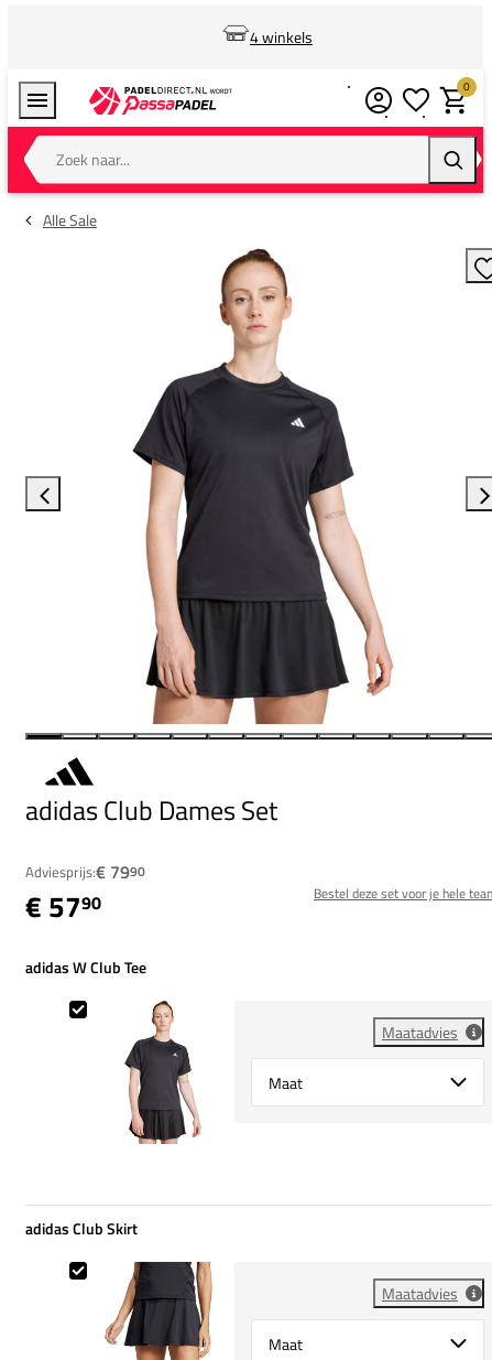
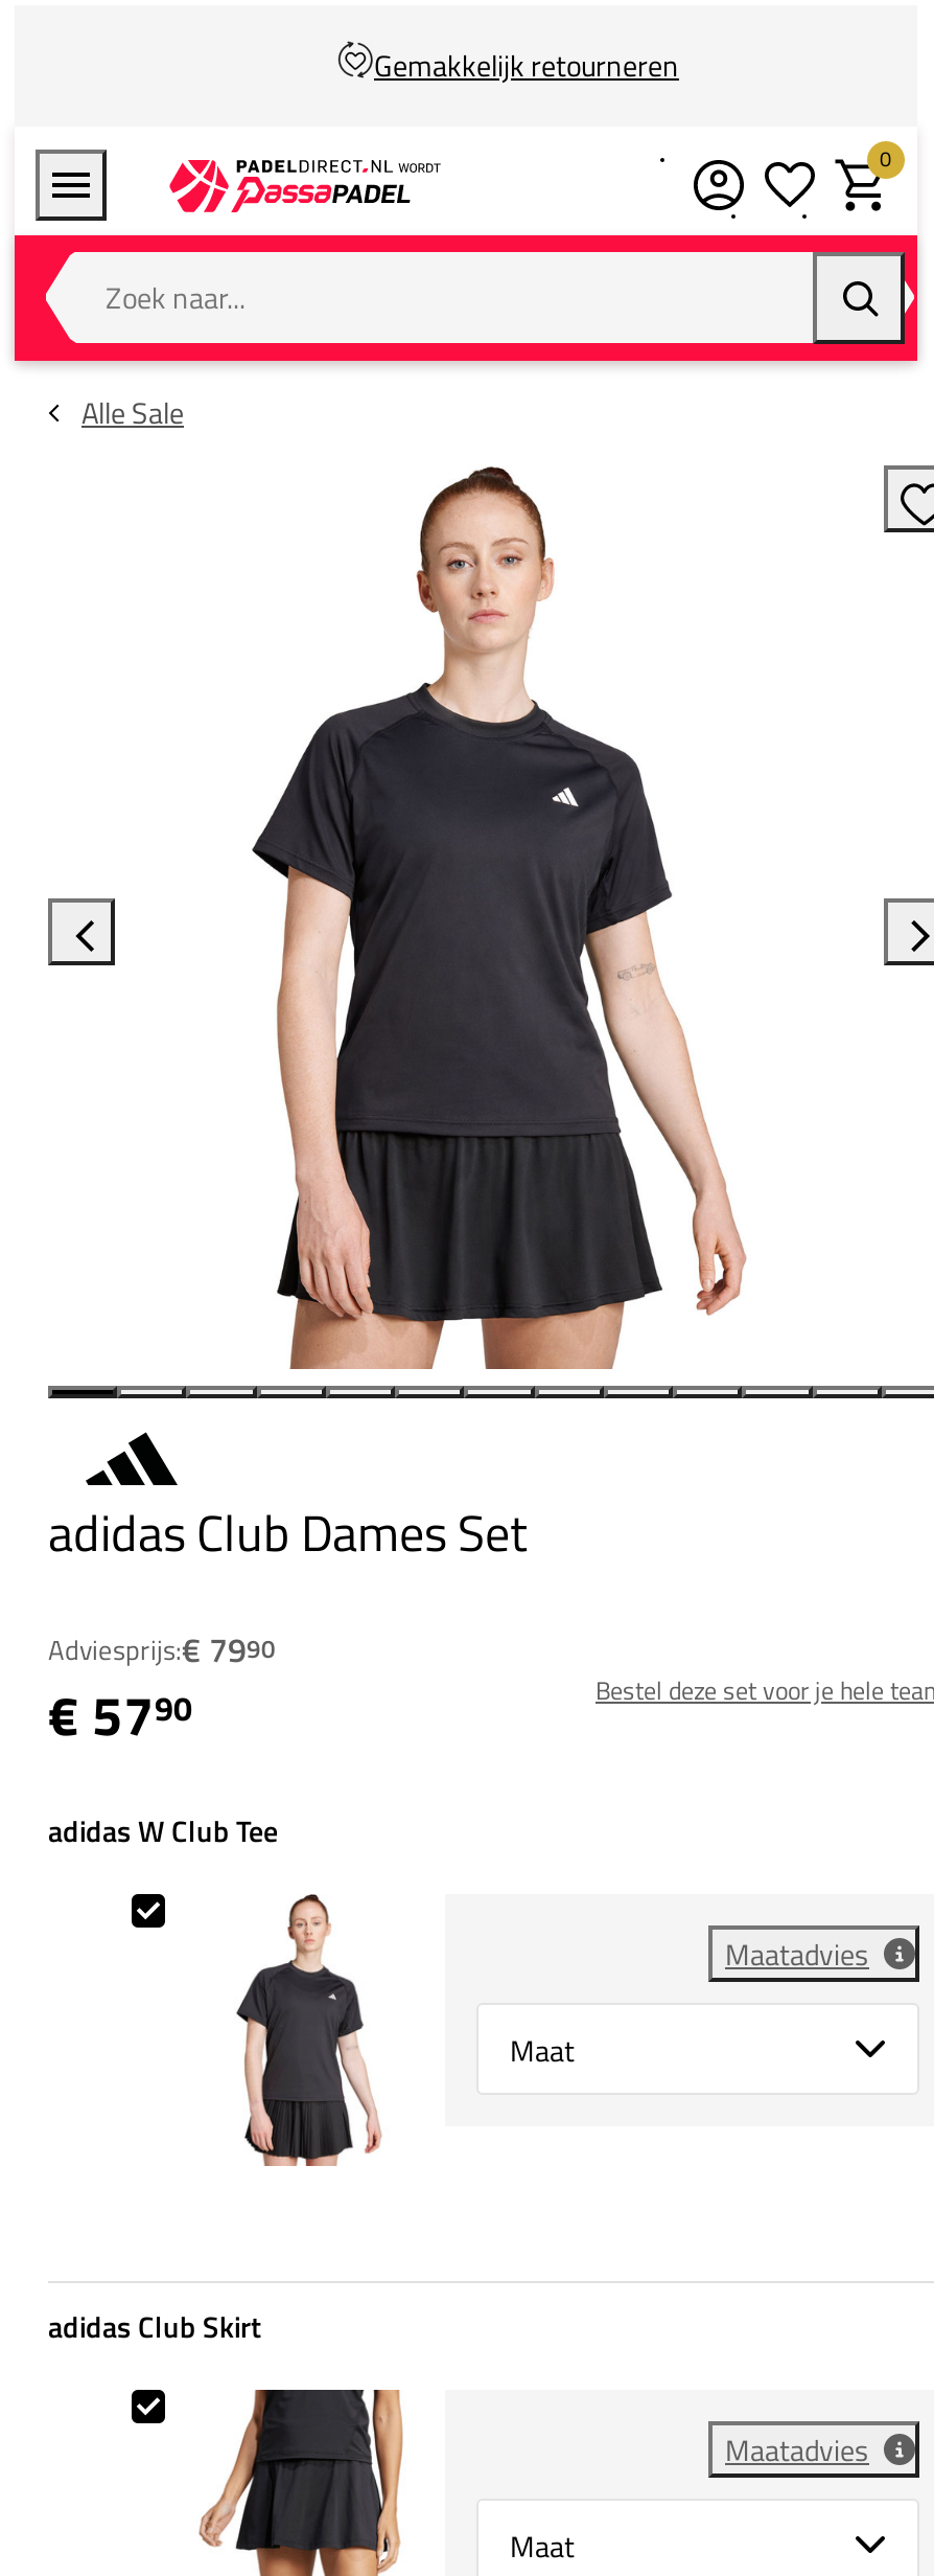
[250,25,313,48] 4 winkels -> [374,43,679,87] Gemakkelijk retourneren

